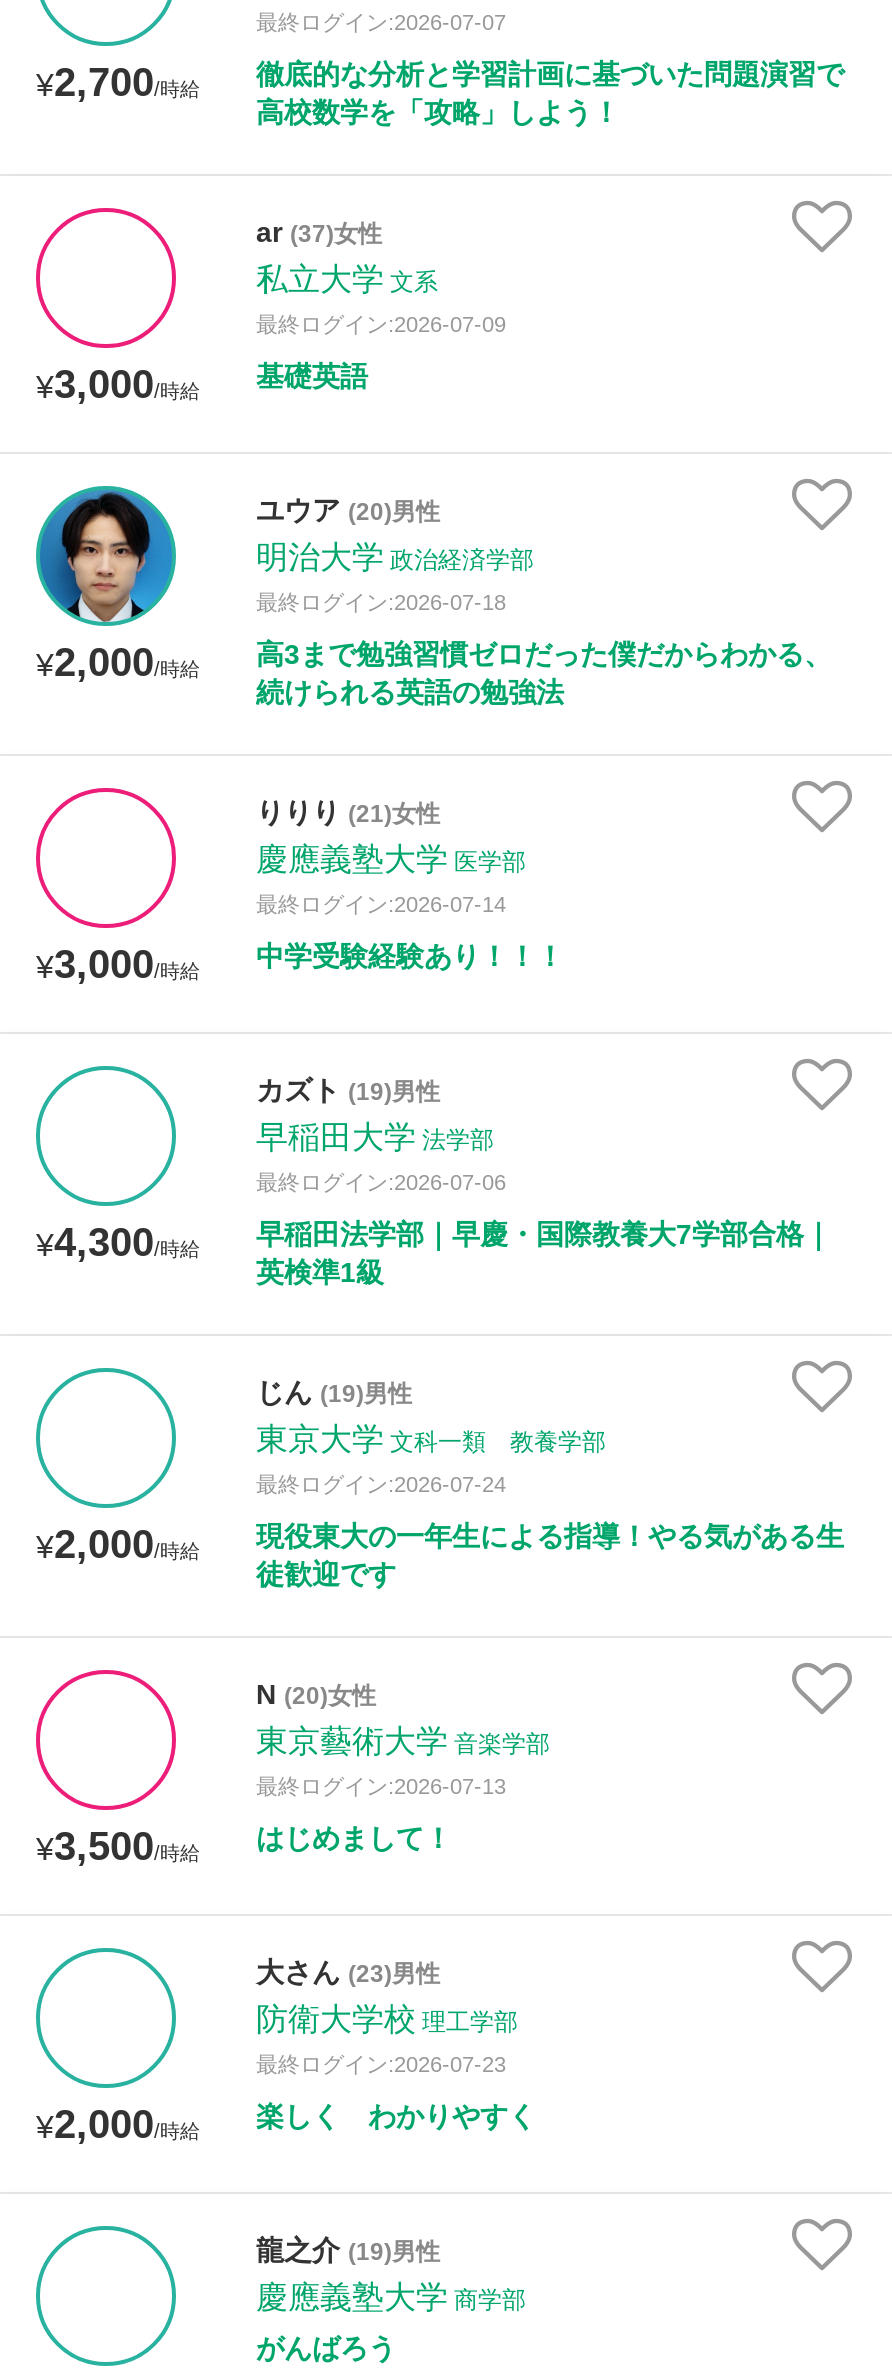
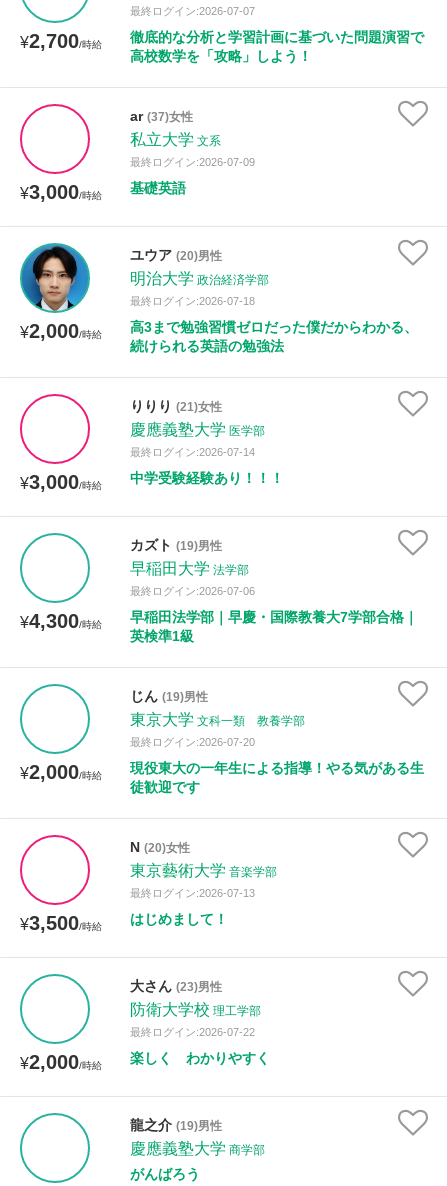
[256,1472,506,1496] 最終ログイン:2026-07-24 -> [130,736,255,748] 最終ログイン:2026-07-20
[256,2052,506,2076] 最終ログイン:2026-07-23 -> [130,1026,255,1038] 最終ログイン:2026-07-22

